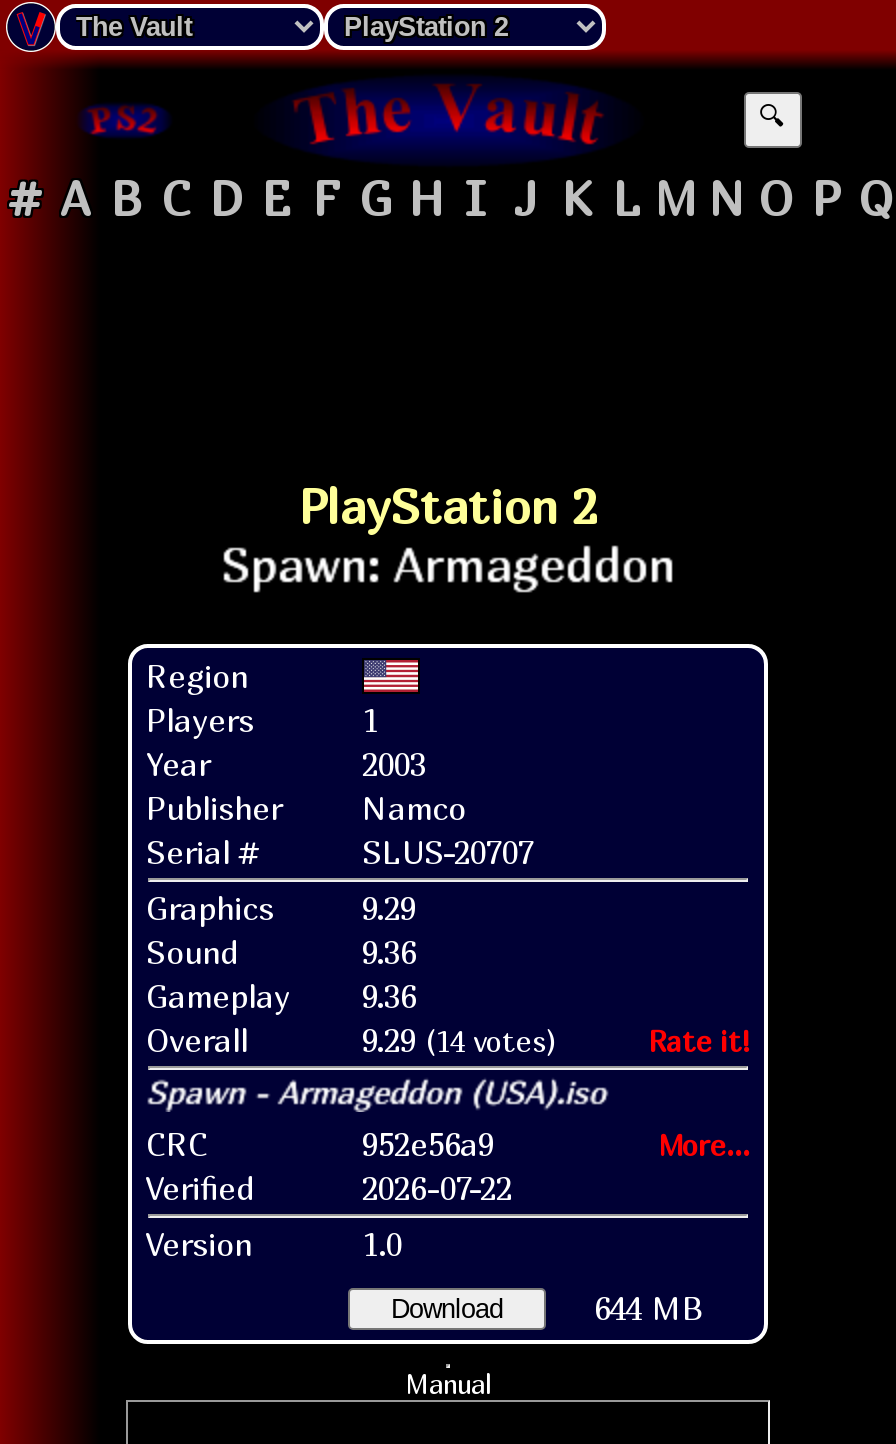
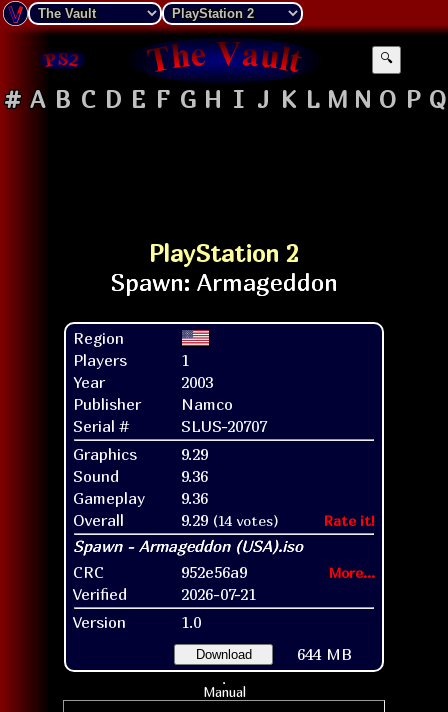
[362,1168,512,1208] 2026-07-22 -> [181,584,256,604] 2026-07-21

